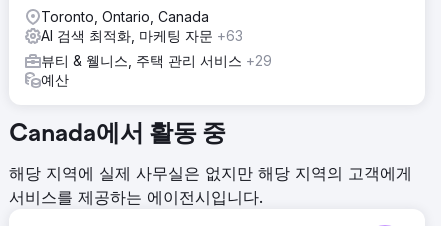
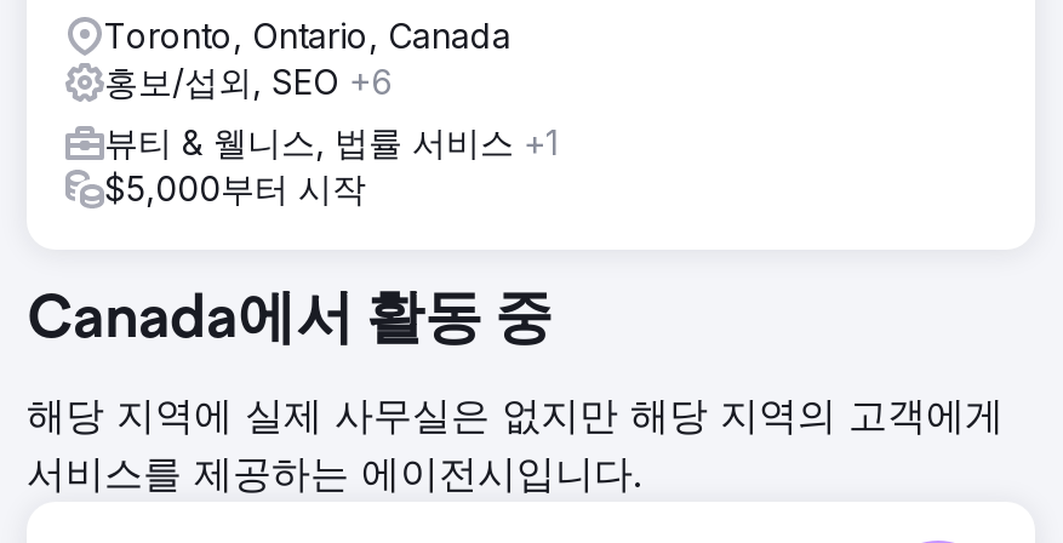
[41,27,243,44] AI 검색 최적화, 마케팅 자문 +63 -> [104,60,393,101] 홍보/섭외, SEO +6
[41,52,272,88] 뷰티 & 웰니스, 주택 관리 서비스 +29 | 예산 -> [104,120,558,208] 뷰티 & 웰니스, 법률 서비스 +1 | $5,000부터 시작

